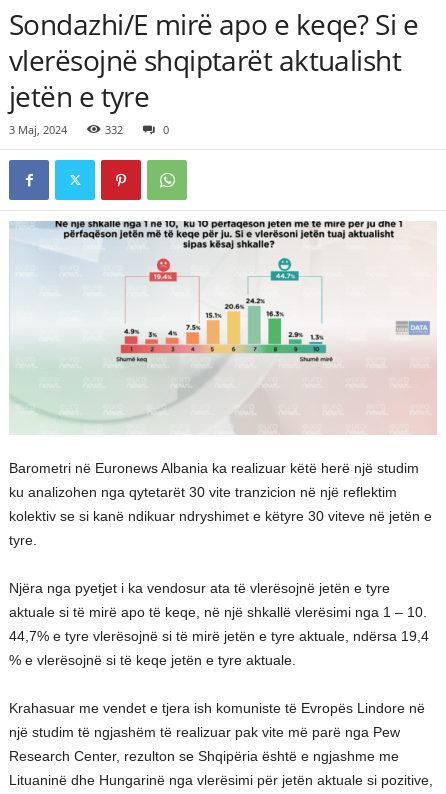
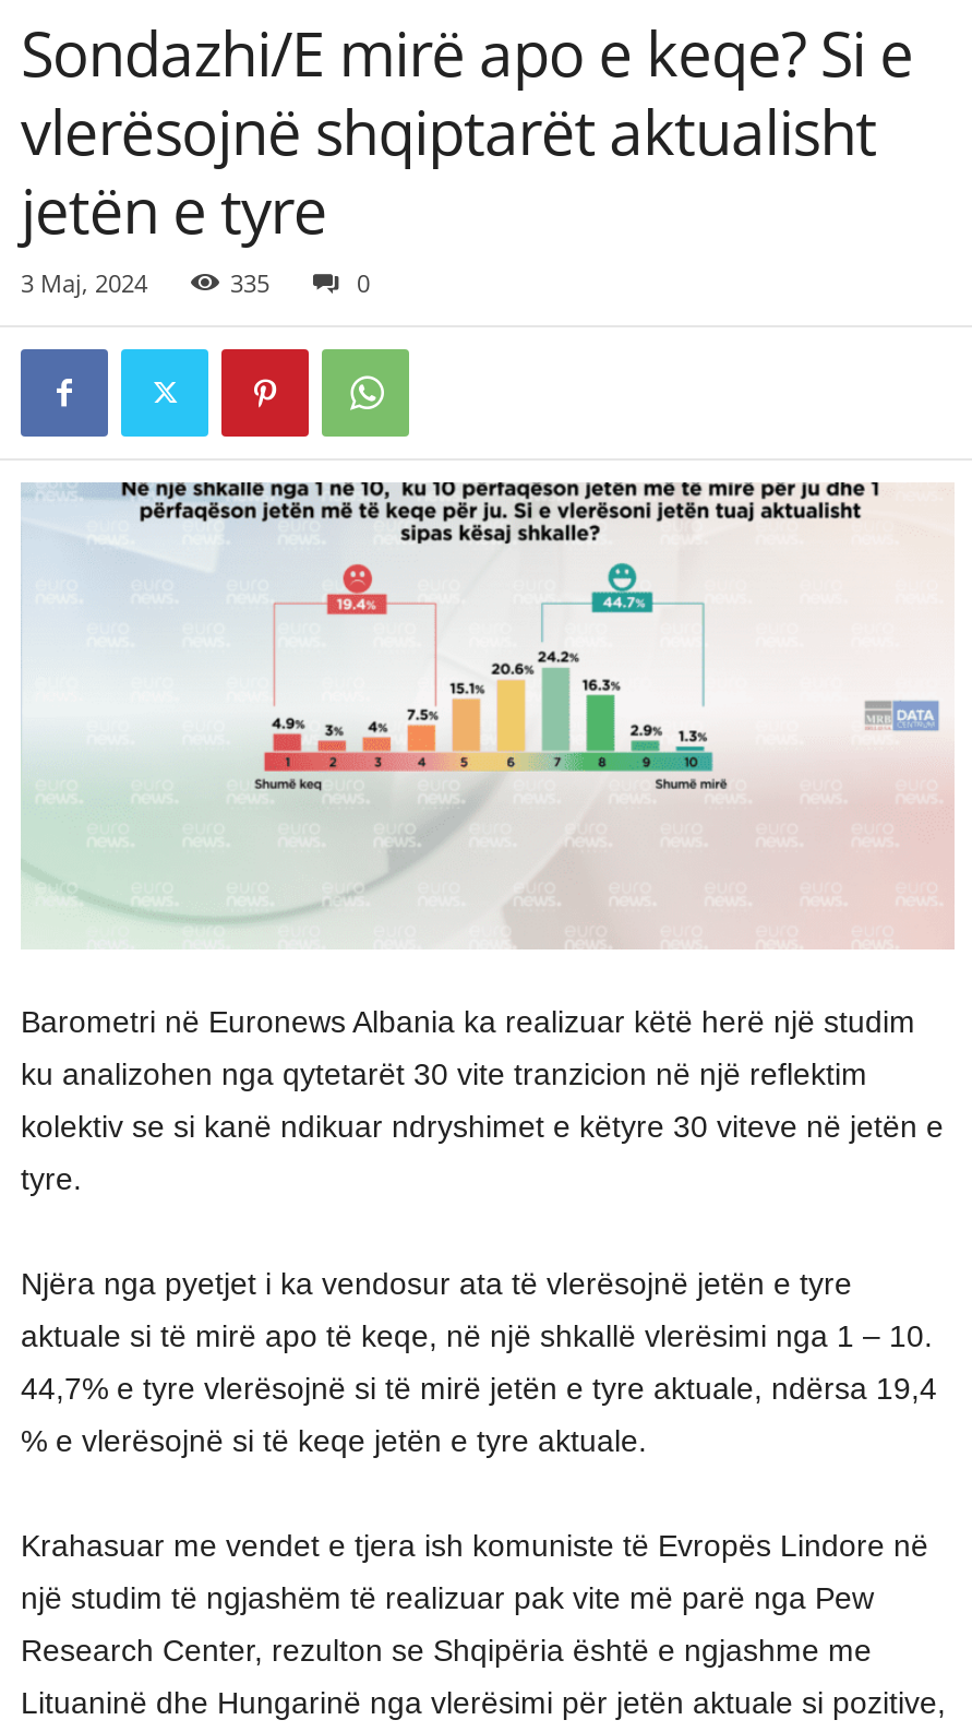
[105,122,123,137] 332 -> [230,266,269,299] 335

